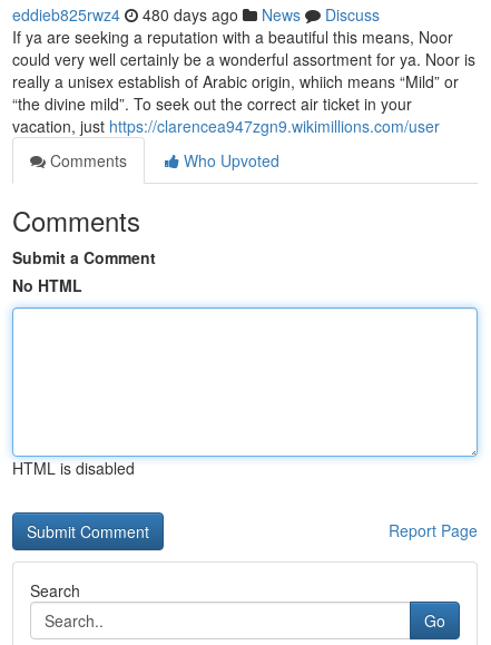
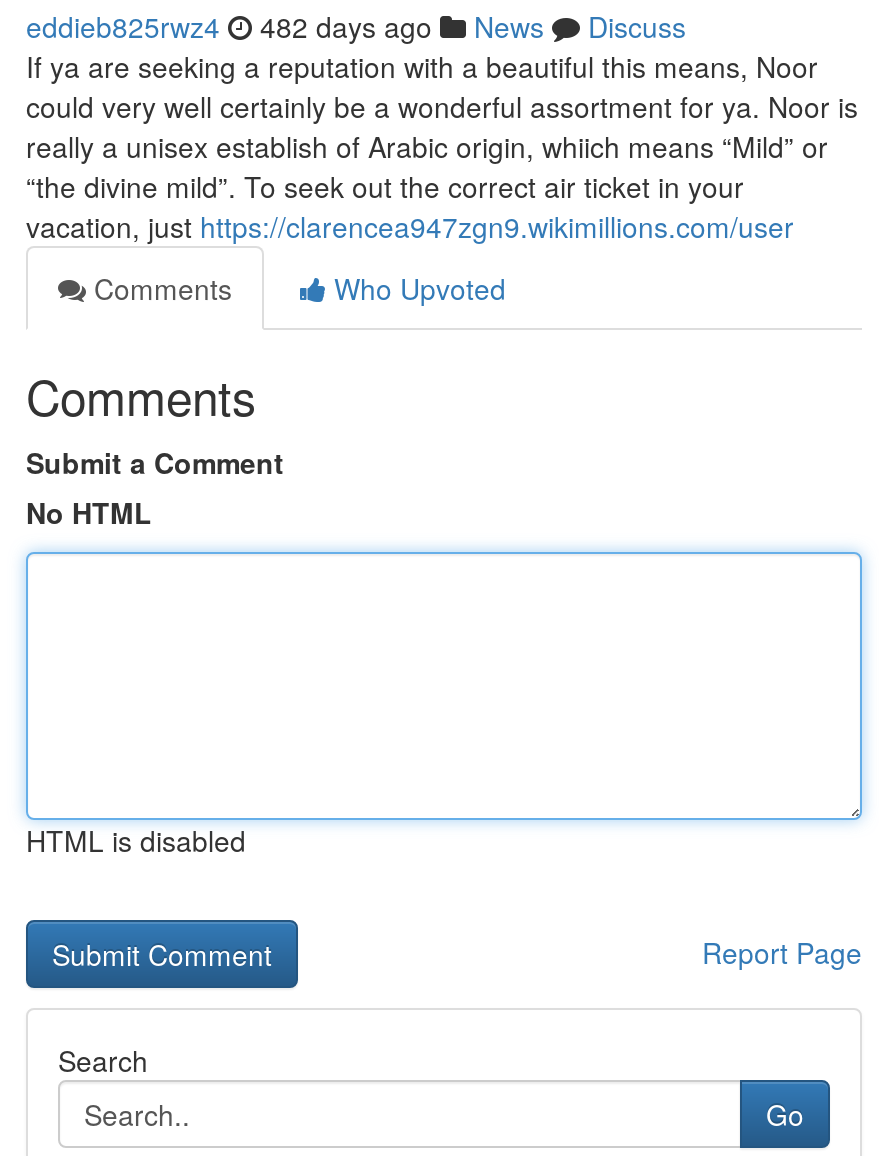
[12,3,380,26] eddieb825rwz4 480 days ago News Discuss -> [26,6,686,46] eddieb825rwz4 482 days ago News Discuss

